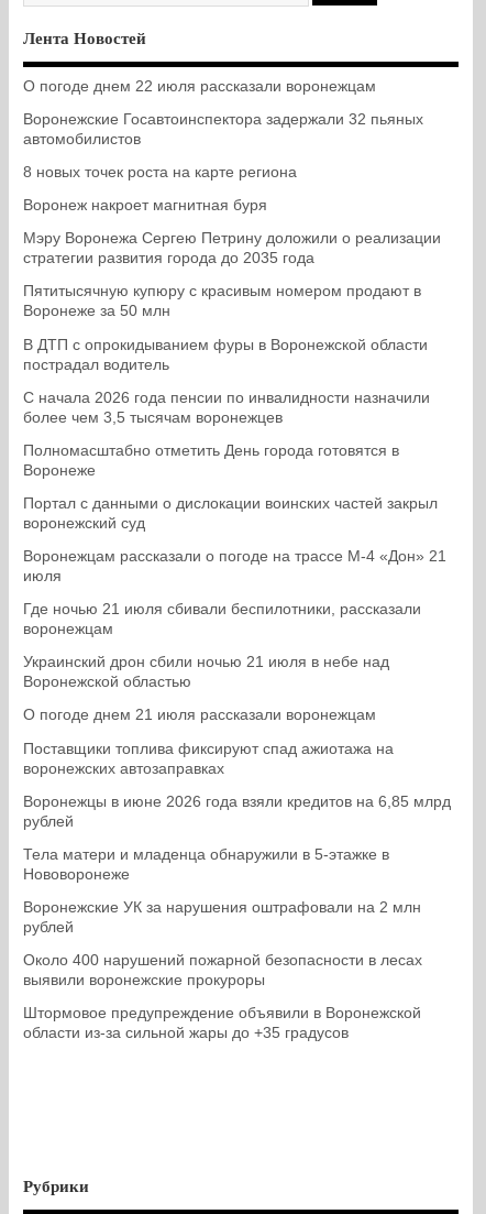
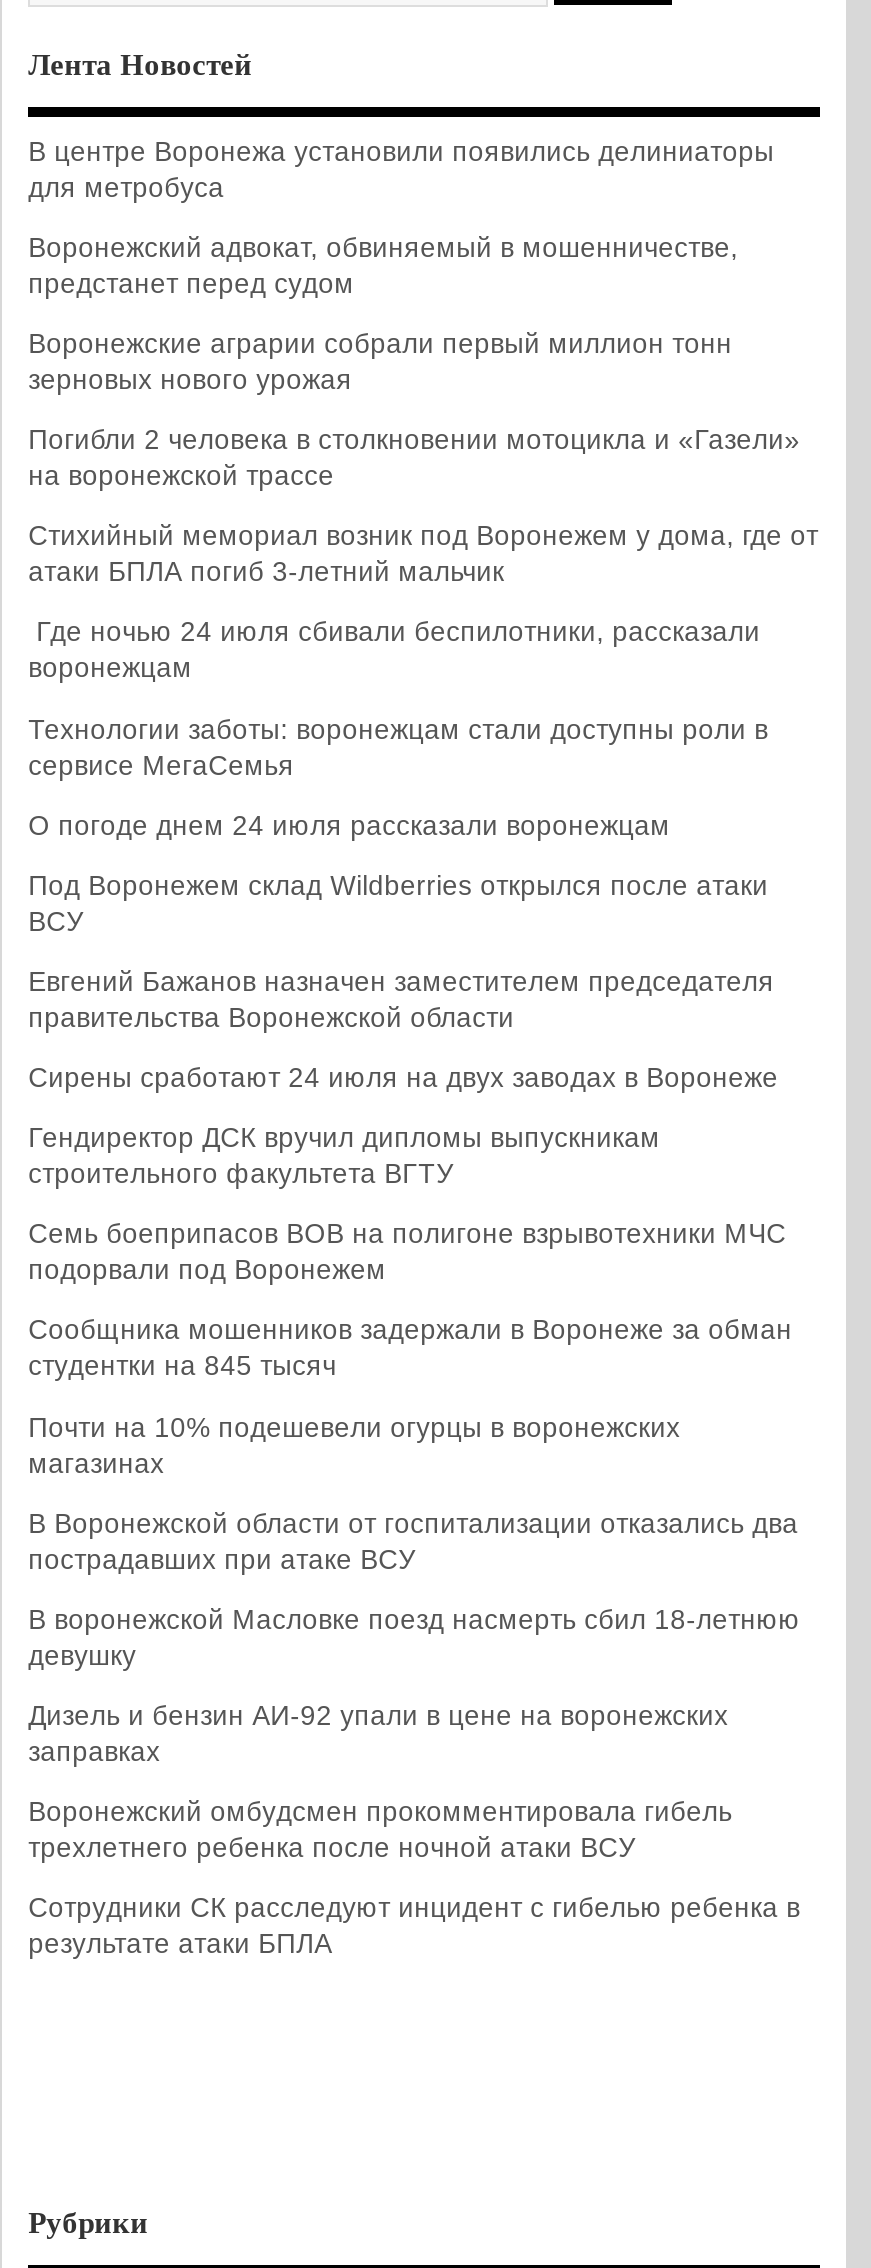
[23,78,447,618] О погоде днем 22 июля рассказали воронежцам | Воронежские Госавтоинспектора задержали 32 пьяных | автомобилистов | 8 новых точек роста на карте региона | Воронеж накроет магнитная буря | Мэру Воронежа Сергею Петрину доложили о реализации | стратегии развития города до 2035 года | Пятитысячную купюру с красивым номером продают в | Воронеже за 50 млн | В ДТП с опрокидыванием фуры в Воронежской области | пострадал водитель | С начала 2026 года пенсии по инвалидности назначили | более чем 3,5 тысячам воронежцев | Полномасштабно отметить День города готовятся в | Воронеже | Портал с данными о дислокации воинских частей закрыл | воронежский суд | Воронежцам рассказали о погоде на трассе М-4 «Дон» 21 | июля | Где ночью 21 июля сбивали беспилотники, рассказали -> [28,137,818,648] В центре Воронежа установили появились делиниаторы | для метробуса | Воронежский адвокат, обвиняемый в мошенничестве, | предстанет перед судом | Воронежские аграрии собрали первый миллион тонн | зерновых нового урожая | Погибли 2 человека в столкновении мотоцикла и «Газели» | на воронежской трассе | Стихийный мемориал возник под Воронежем у дома, где от | атаки БПЛА погиб 3-летний мальчик | Где ночью 24 июля сбивали беспилотники, рассказали
moved [23,621,113,637] -> [28,654,192,684]: воронежцам
[23,654,451,1041] Украинский дрон сбили ночью 21 июля в небе над | Воронежской областью | О погоде днем 21 июля рассказали воронежцам | Поставщики топлива фиксируют спад ажиотажа на | воронежских автозаправках | Воронежцы в июне 2026 года взяли кредитов на 6,85 млрд | рублей | Тела матери и младенца обнаружили в 5-этажке в | Нововоронеже | Воронежские УК за нарушения оштрафовали на 2 млн | рублей | Около 400 нарушений пожарной безопасности в лесах | выявили воронежские прокуроры | Штормовое предупреждение объявили в Воронежской | области из-за сильной жары до +35 градусов -> [28,714,800,1959] Технологии заботы: воронежцам стали доступны роли в | сервисе МегаСемья | О погоде днем 24 июля рассказали воронежцам | Под Воронежем склад Wildberries открылся после атаки | ВСУ | Евгений Бажанов назначен заместителем председателя | правительства Воронежской области | Сирены сработают 24 июля на двух заводах в Воронеже | Гендиректор ДСК вручил дипломы выпускникам | строительного факультета ВГТУ | Семь боеприпасов ВОВ на полигоне взрывотехники МЧС | подорвали под Воронежем | Сообщника мошенников задержали в Воронеже за обман | студентки на 845 тысяч | Почти на 10% подешевели огурцы в воронежских | магазинах | В Воронежской области от госпитализации отказались два | пострадавших при атаке ВСУ | В воронежской Масловке поезд насмерть сбил 18-летнюю | девушку | Дизель и бензин АИ-92 упали в цене на воронежских | заправках | Воронежский омбудсмен прокомментировала гибель | трехлетнего ребенка после ночной атаки ВСУ | Сотрудники СК расследуют инцидент с гибелью ребенка в | результате атаки БПЛА

